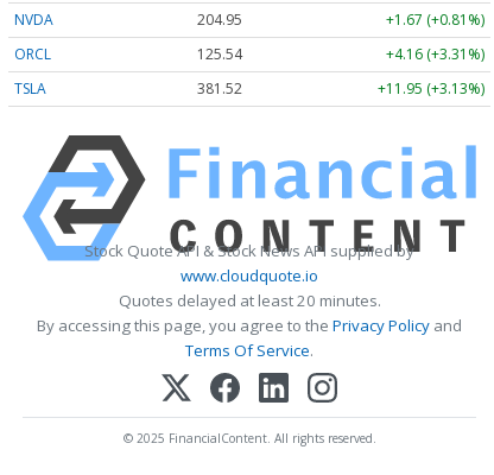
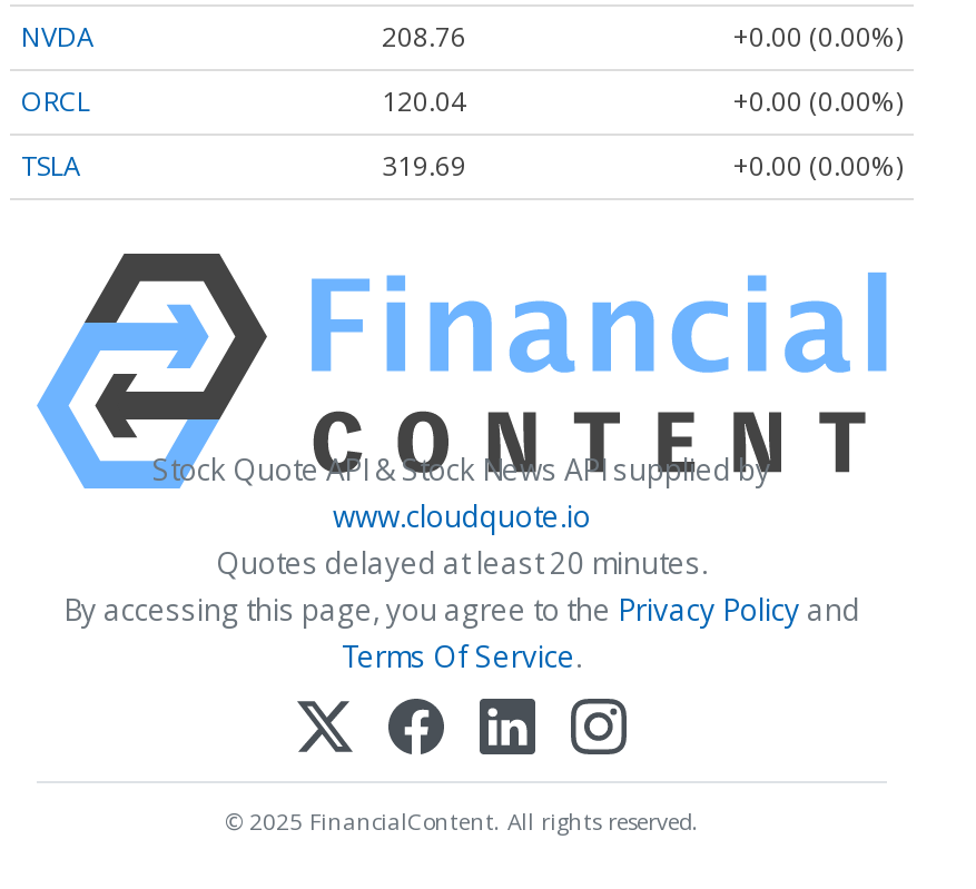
[197,10,242,30] 204.95 -> [382,18,466,56] 208.76
[386,10,484,30] +1.67 (+0.81%) -> [733,18,903,56] +0.00 (0.00%)
[197,44,242,64] 125.54 -> [382,83,466,121] 120.04
[386,44,484,64] +4.16 (+3.31%) -> [733,83,903,121] +0.00 (0.00%)
[197,79,242,99] 381.52 -> [382,148,466,185] 319.69
[378,79,484,99] +11.95 (+3.13%) -> [733,148,903,185] +0.00 (0.00%)

